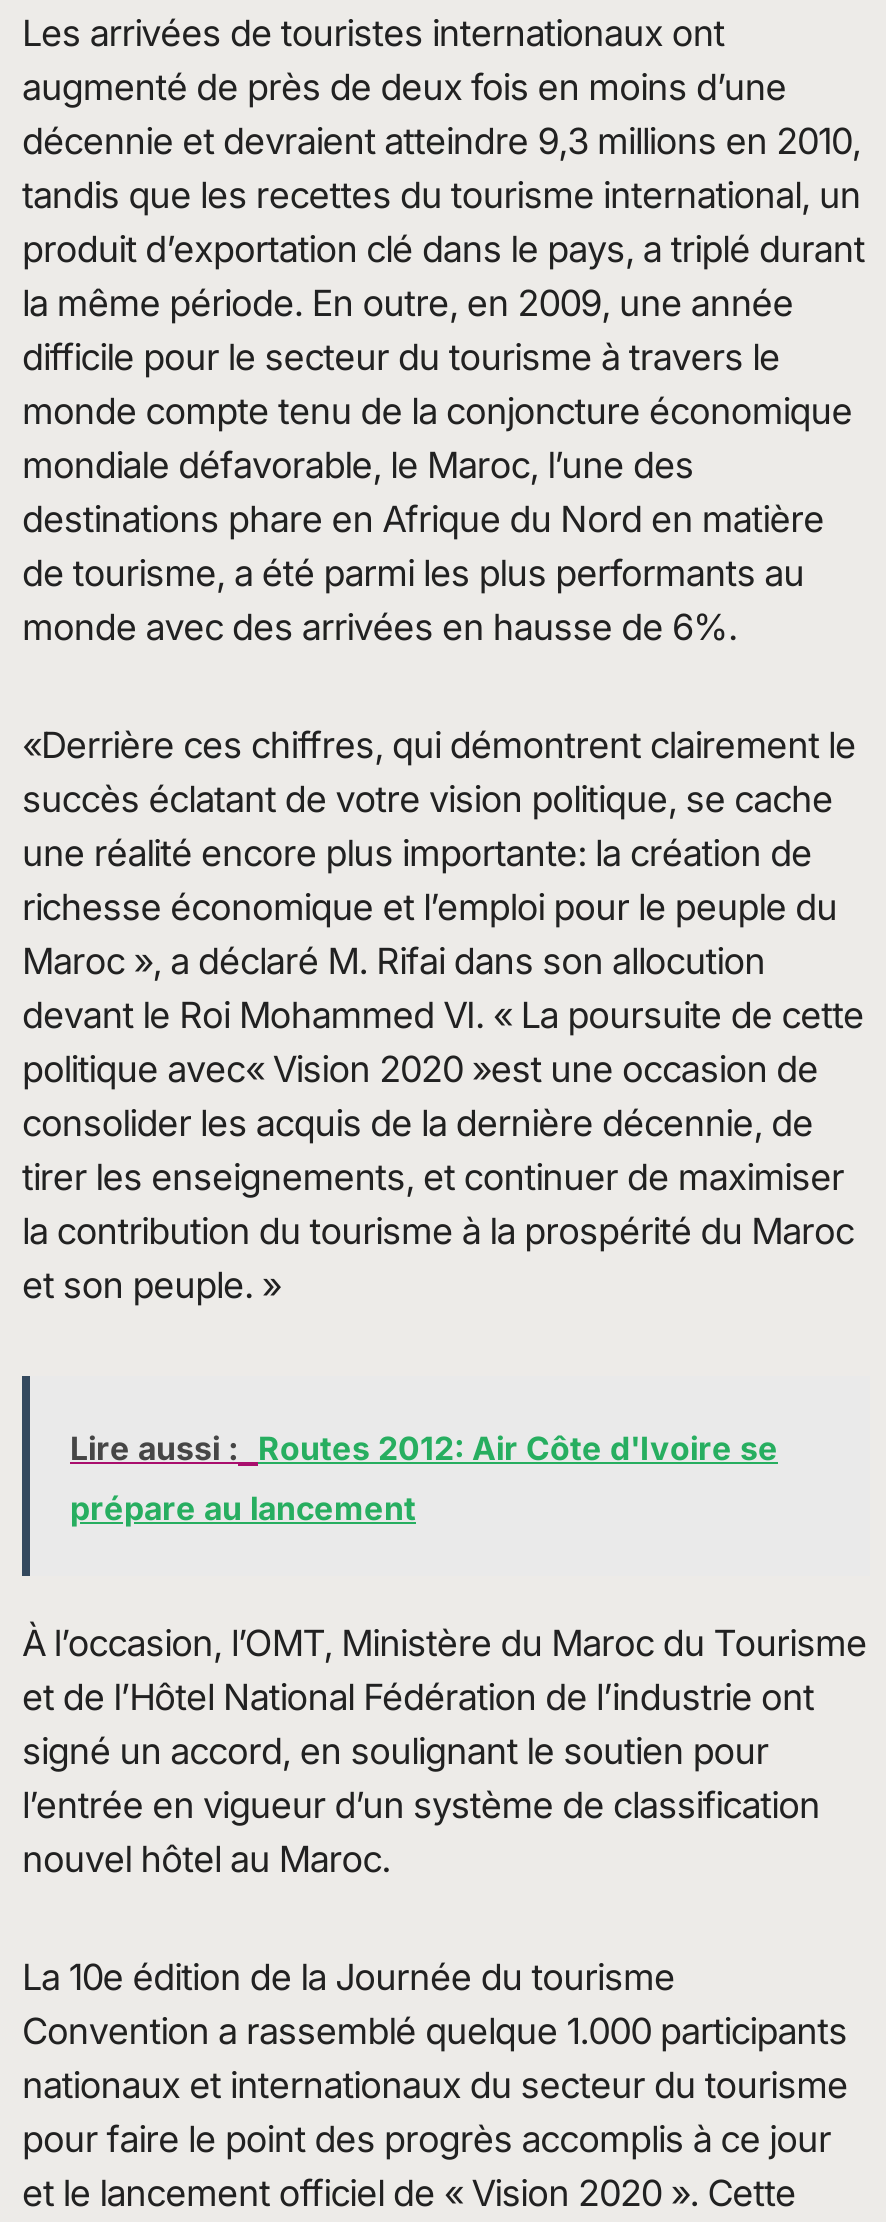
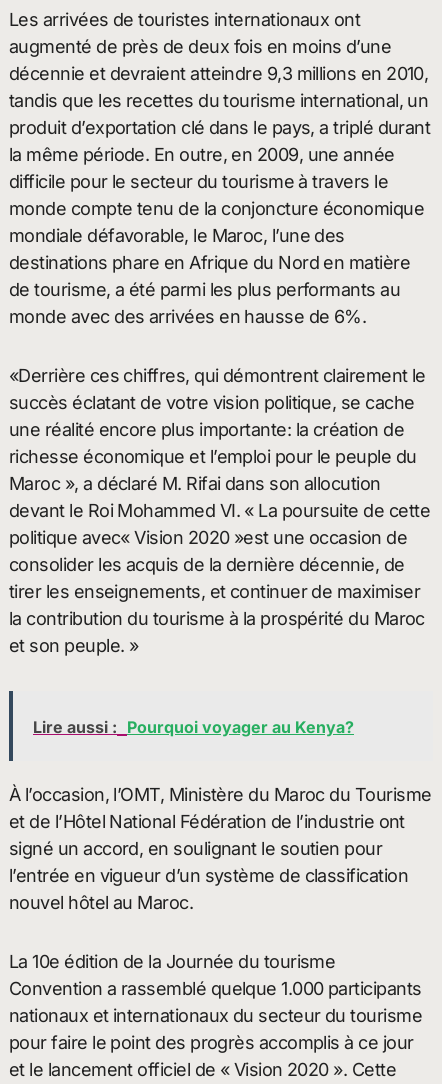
[70,1427,778,1527] Lire aussi : Routes 2012: Air Côte d'Ivoire se | prépare au lancement -> [33,716,354,736] Lire aussi : Pourquoi voyager au Kenya?

